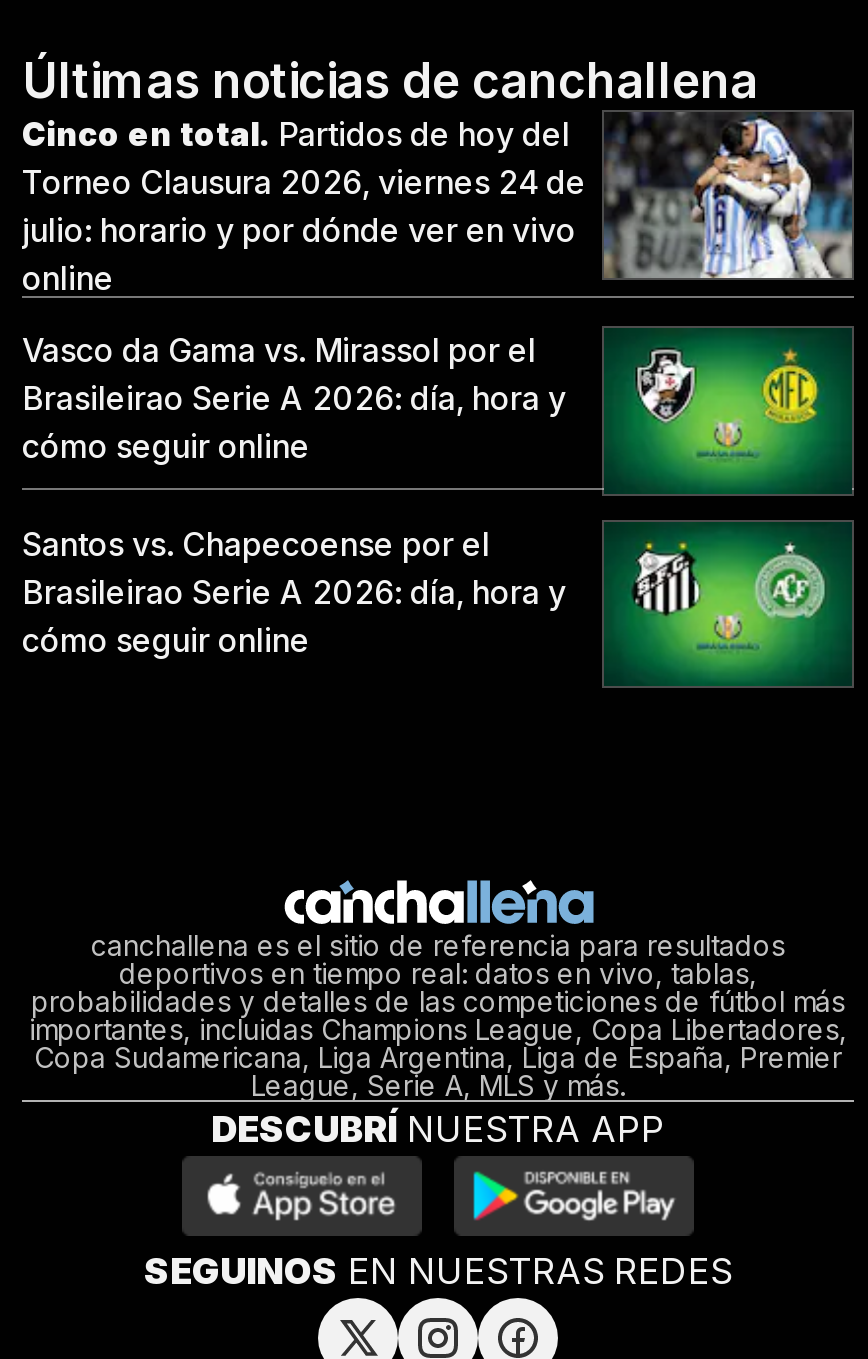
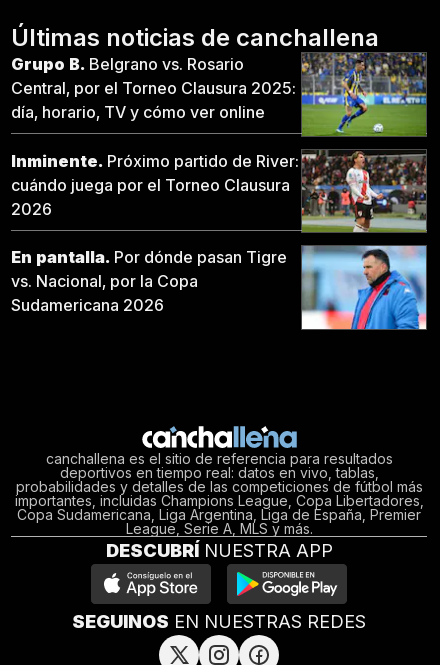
[22,112,854,298] [image] | Cinco en total. Partidos de hoy del | Torneo Clausura 2026, viernes 24 de | julio: horario y por dónde ver en vivo | online -> [11,52,427,137] [image] | Grupo B. Belgrano vs. Rosario | Central, por el Torneo Clausura 2025: | día, horario, TV y cómo ver online
[22,328,852,496] [image] | Vasco da Gama vs. Mirassol por el | Brasileirao Serie A 2026: día, hora y | cómo seguir online -> [11,150,427,233] [image] | Inminente. Próximo partido de River: | cuándo juega por el Torneo Clausura | 2026
[22,520,852,688] [image] | Santos vs. Chapecoense por el | Brasileirao Serie A 2026: día, hora y | cómo seguir online -> [11,245,427,330] [image] | En pantalla. Por dónde pasan Tigre | vs. Nacional, por la Copa | Sudamericana 2026

